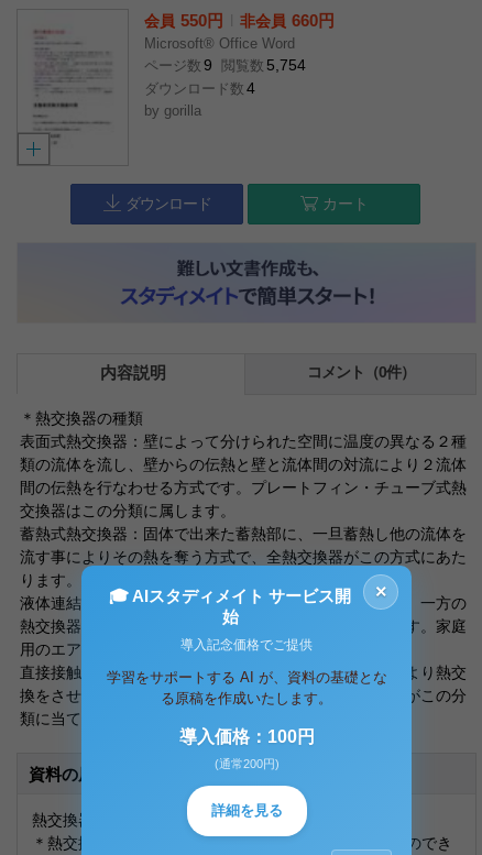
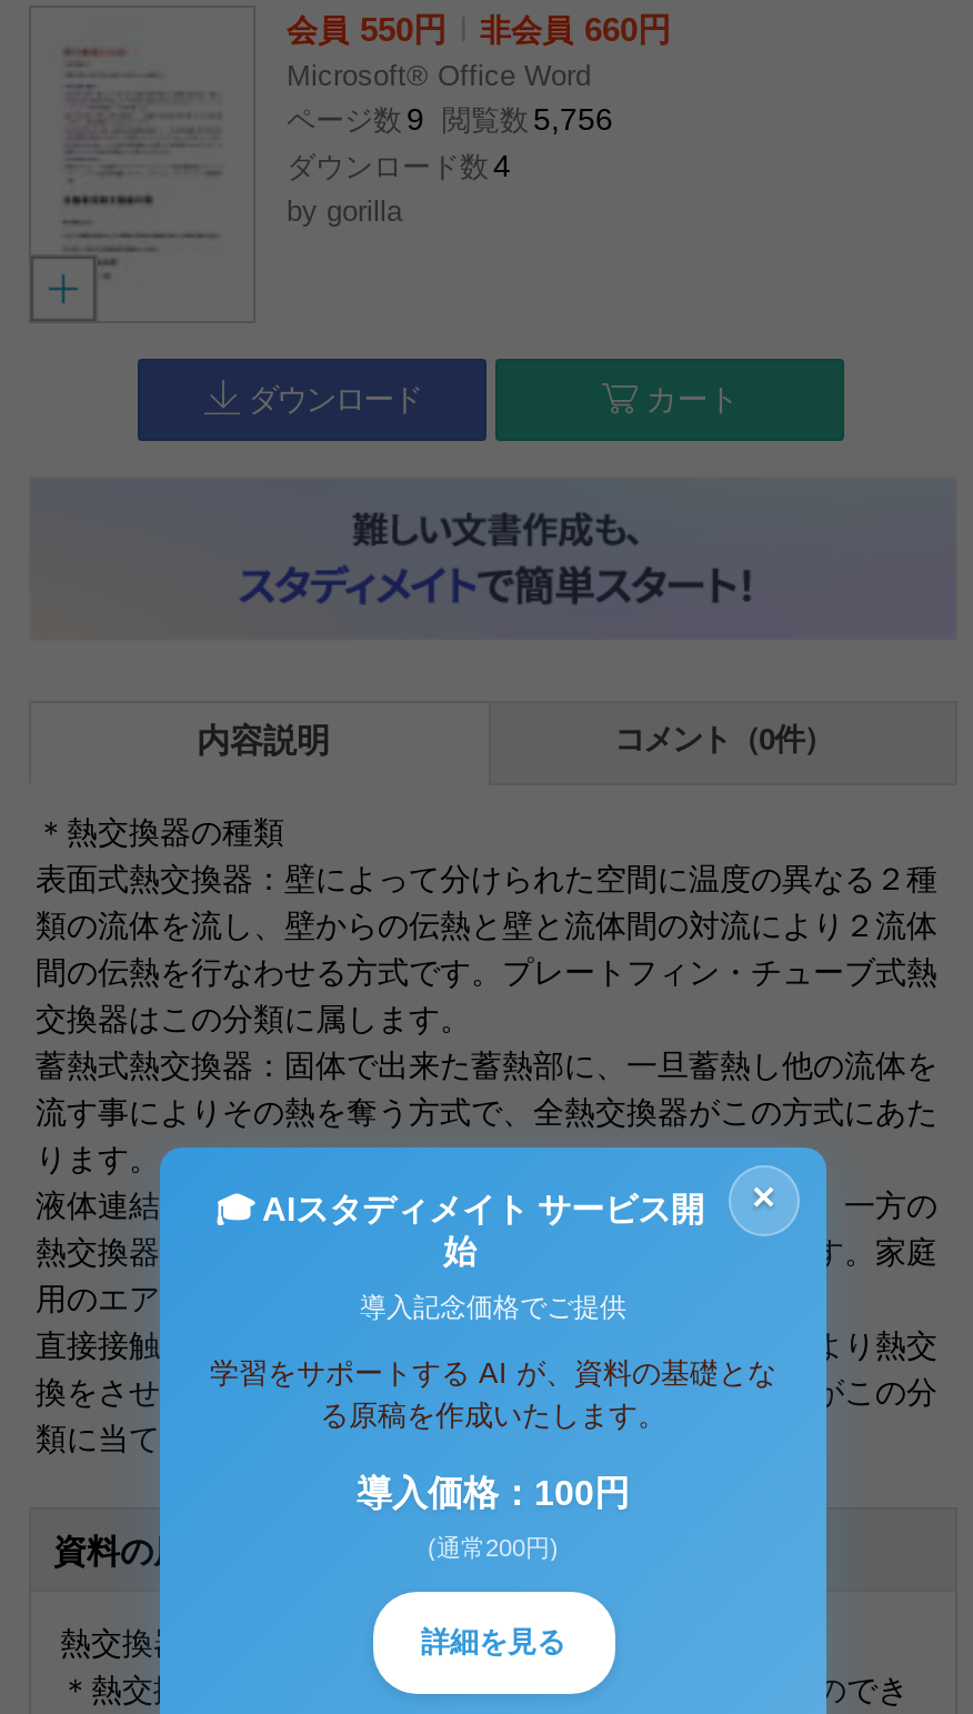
[144,56,306,74] ページ数 9 閲覧数 5,754 -> [287,101,613,137] ページ数 9 閲覧数 5,756

